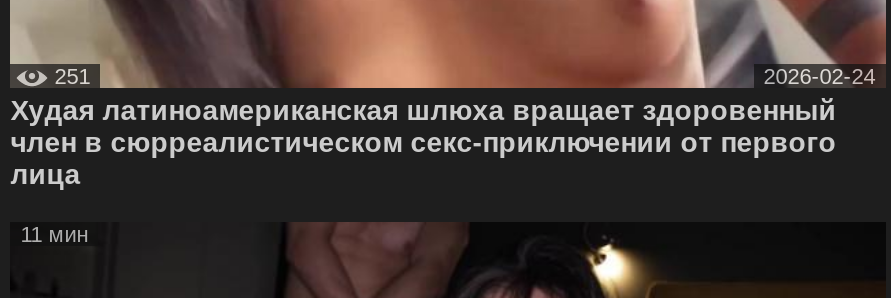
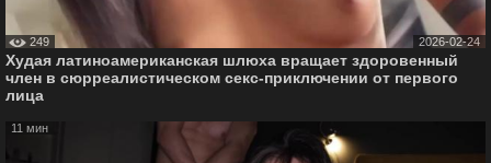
[54,64,90,88] 251 -> [30,35,50,48] 249

